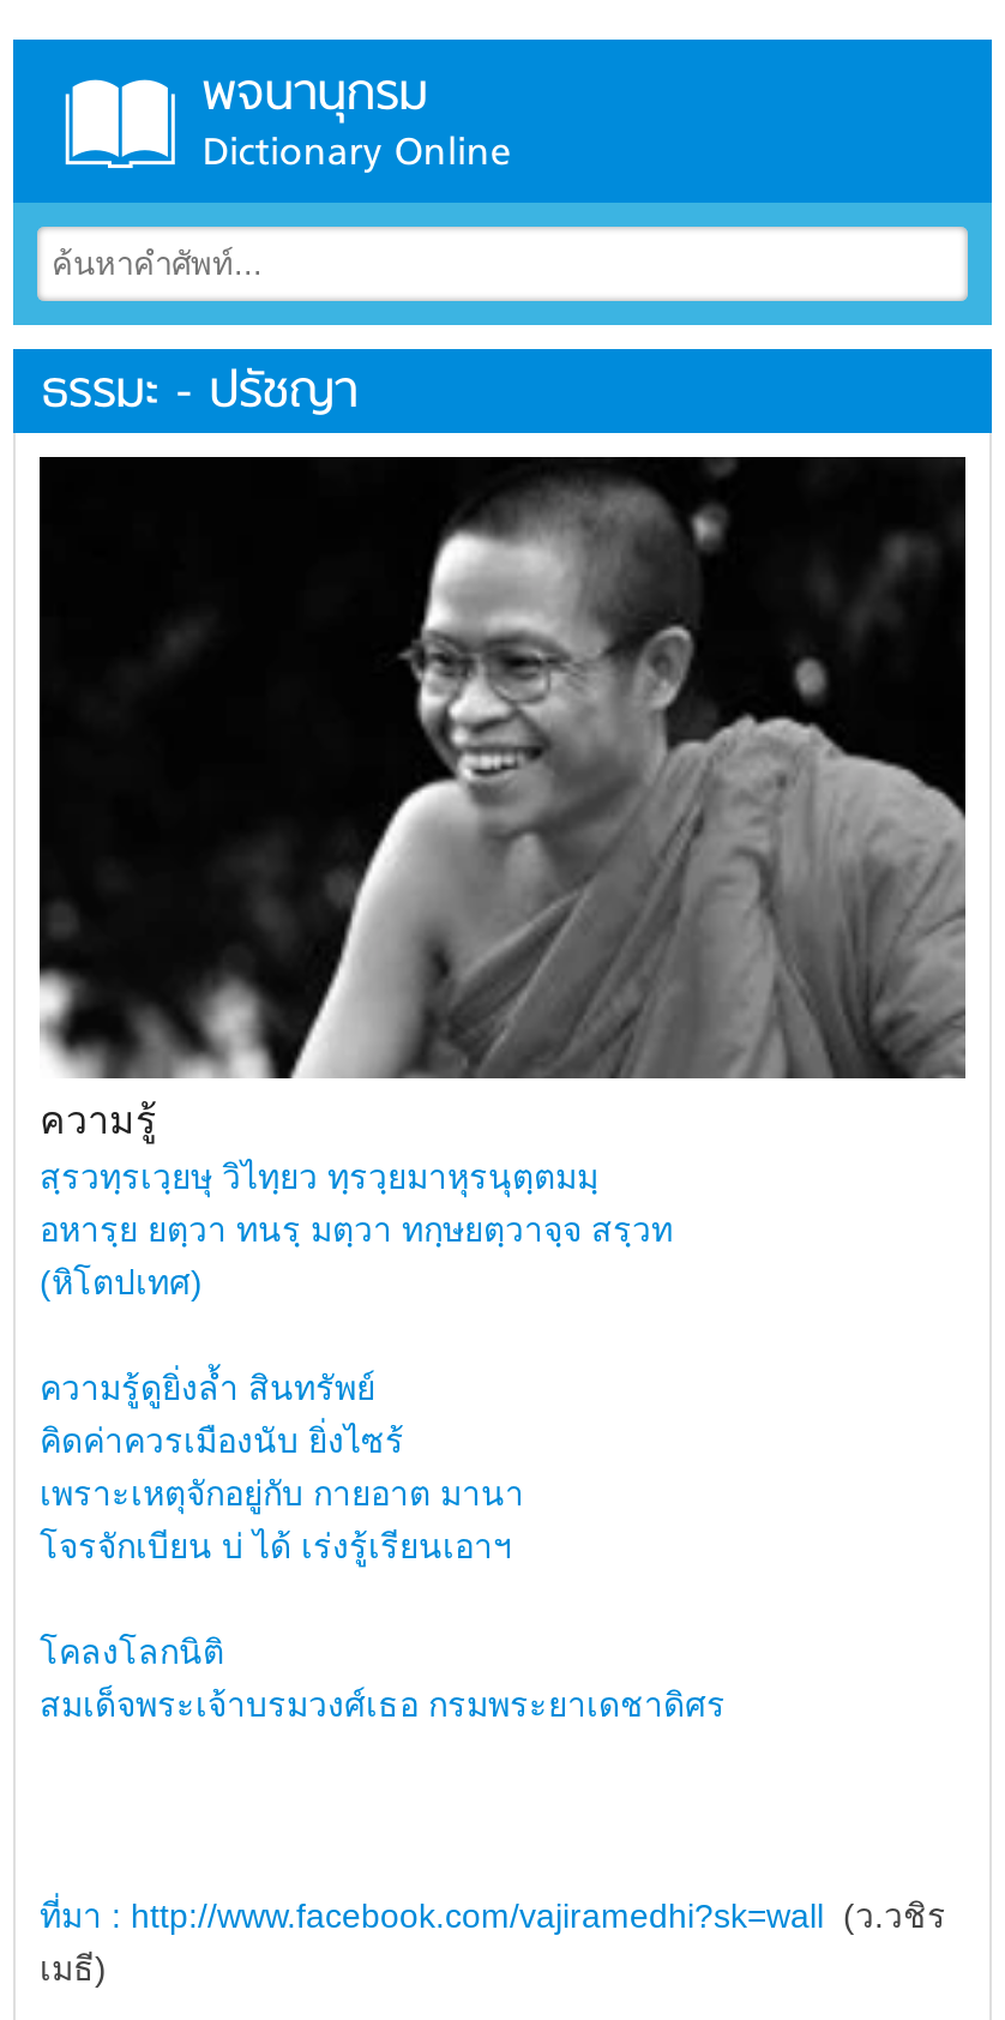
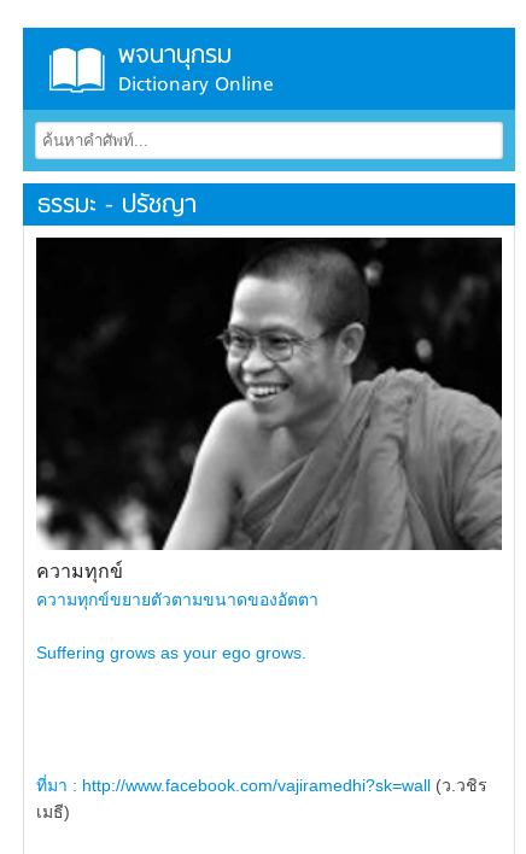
[40,1099,726,1724] ความรู้ | สฺรวทฺรเวฺยษุ วิไทฺยว ทฺรวฺยมาหุรนุตฺตมมฺ | อหารฺย ยตฺวา ทนรฺ มตฺวา ทกฺษยตฺวาจฺจ สรฺวท | (หิโตปเทศ) | ความรู้ดูยิ่งล้ำ สินทรัพย์ | คิดค่าควรเมืองนับ ยิ่งไซร้ | เพราะเหตุจักอยู่กับ กายอาต มานา | โจรจักเบียน บ่ ได้ เร่งรู้เรียนเอาฯ | โคลงโลกนิติ | สมเด็จพระเจ้าบรมวงศ์เธอ กรมพระยาเดชาดิศร -> [36,561,318,662] ความทุกข์ | ความทุกข์ขยายตัวตามขนาดของอัตตา | Suffering grows as your ego grows.

